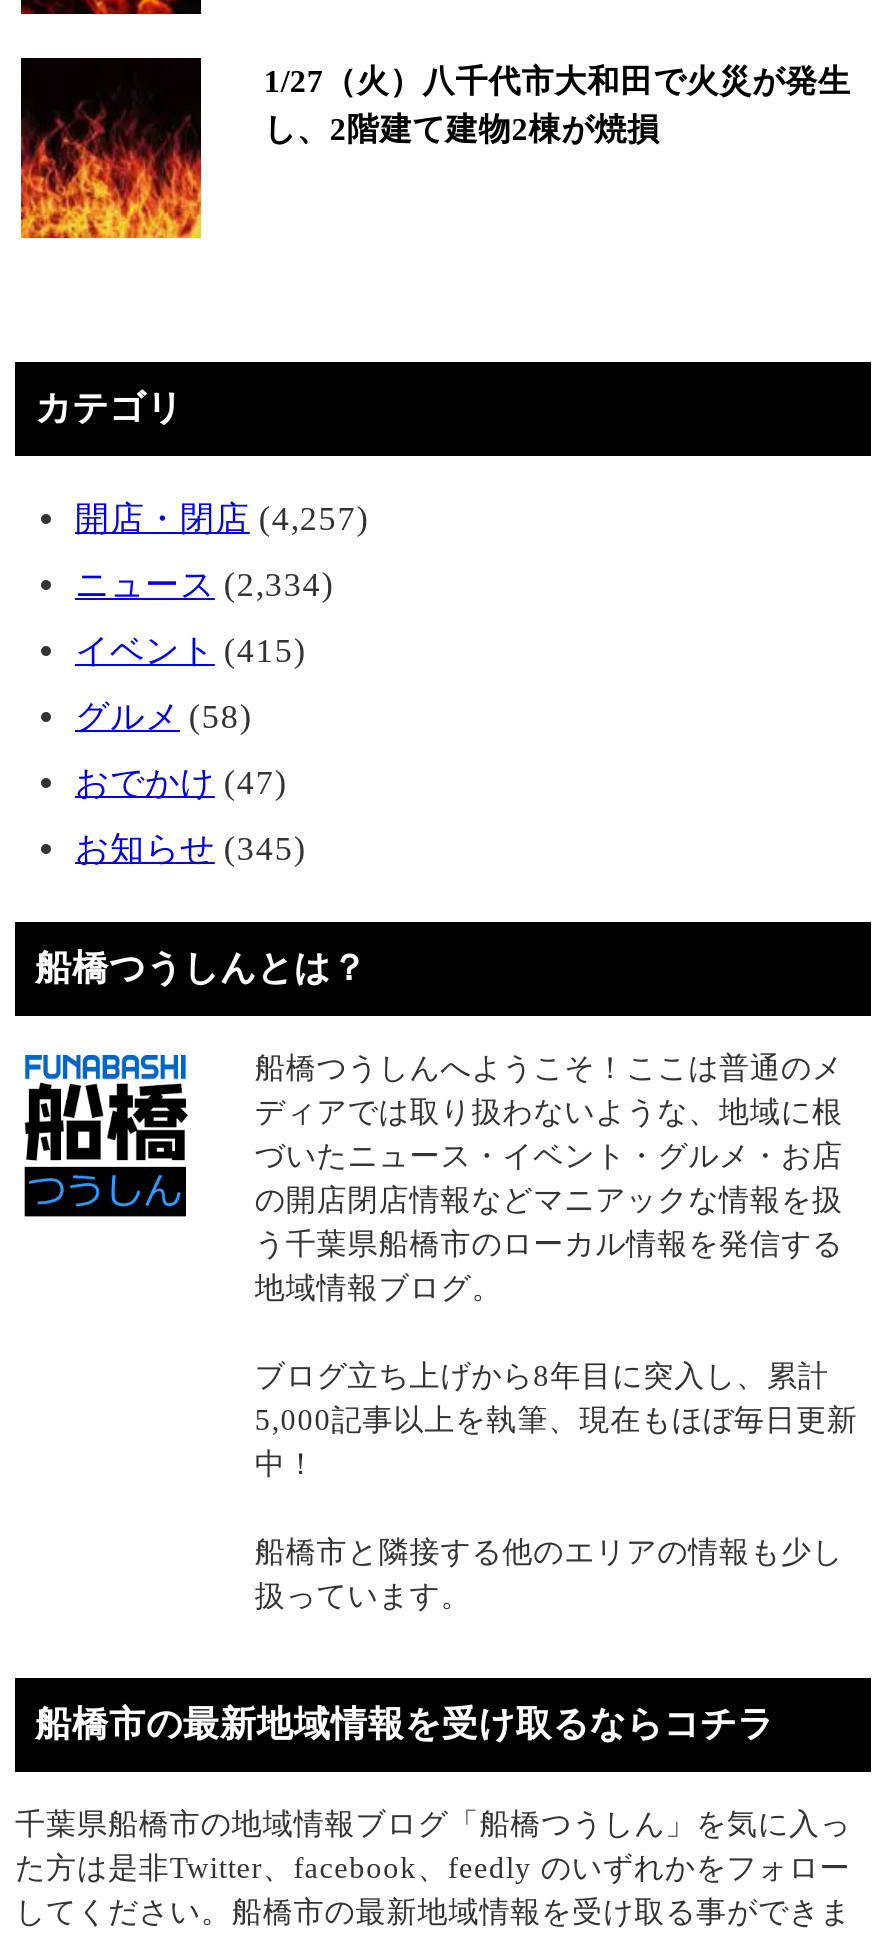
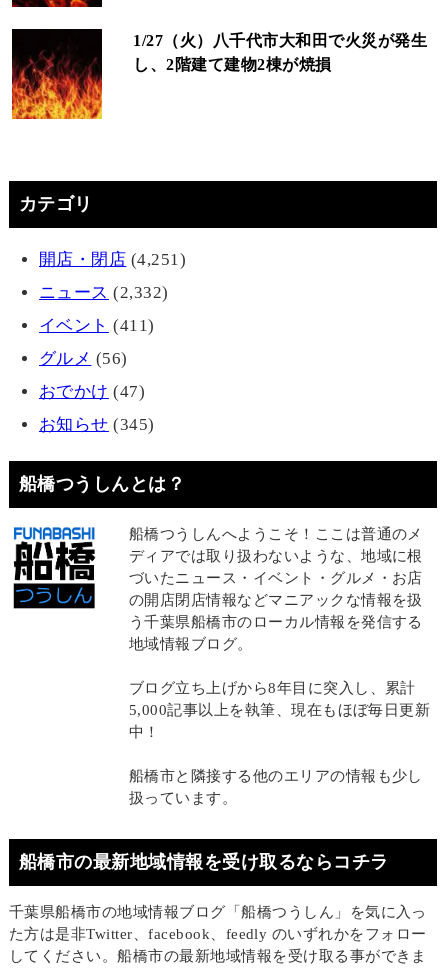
[75,501,369,539] 開店・閉店(4,257) -> [39,250,186,269] 開店・閉店(4,251)
[75,567,335,605] ニュース(2,334) -> [39,283,169,302] ニュース(2,332)
[75,633,307,671] イベント(415) -> [39,316,155,335] イベント(411)
[75,699,253,737] グルメ(58) -> [39,349,128,368] グルメ(56)

